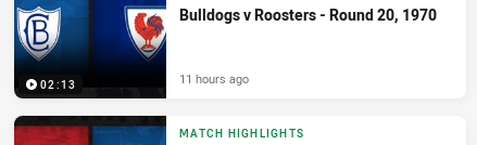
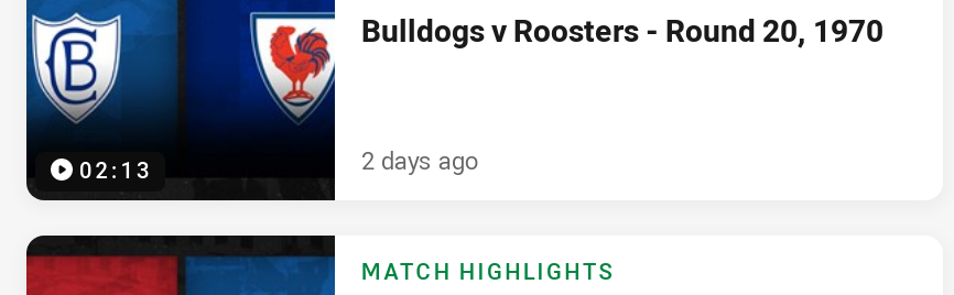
[179,70,249,86] 11 hours ago -> [361,143,478,176] 2 days ago

